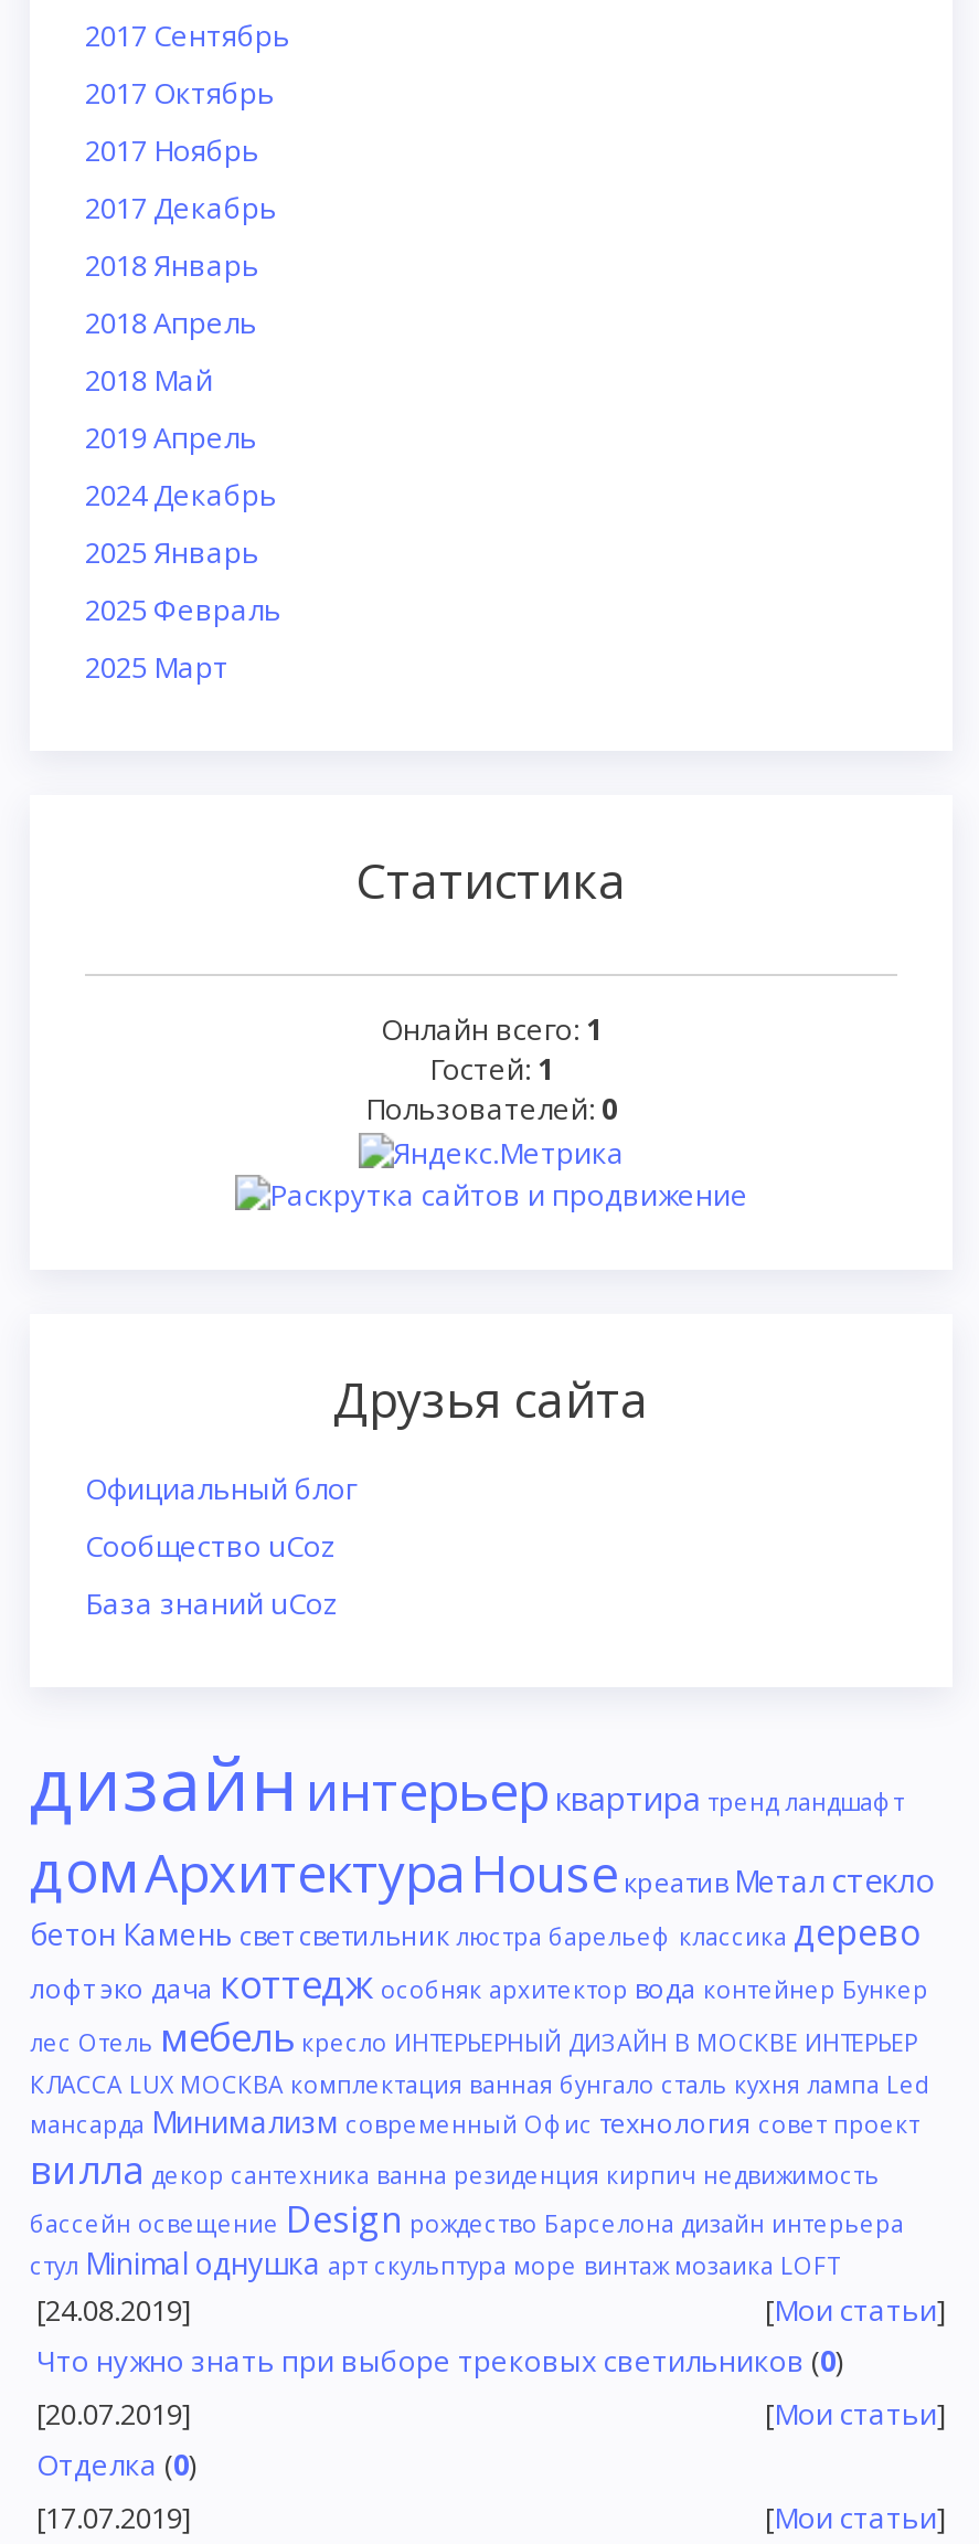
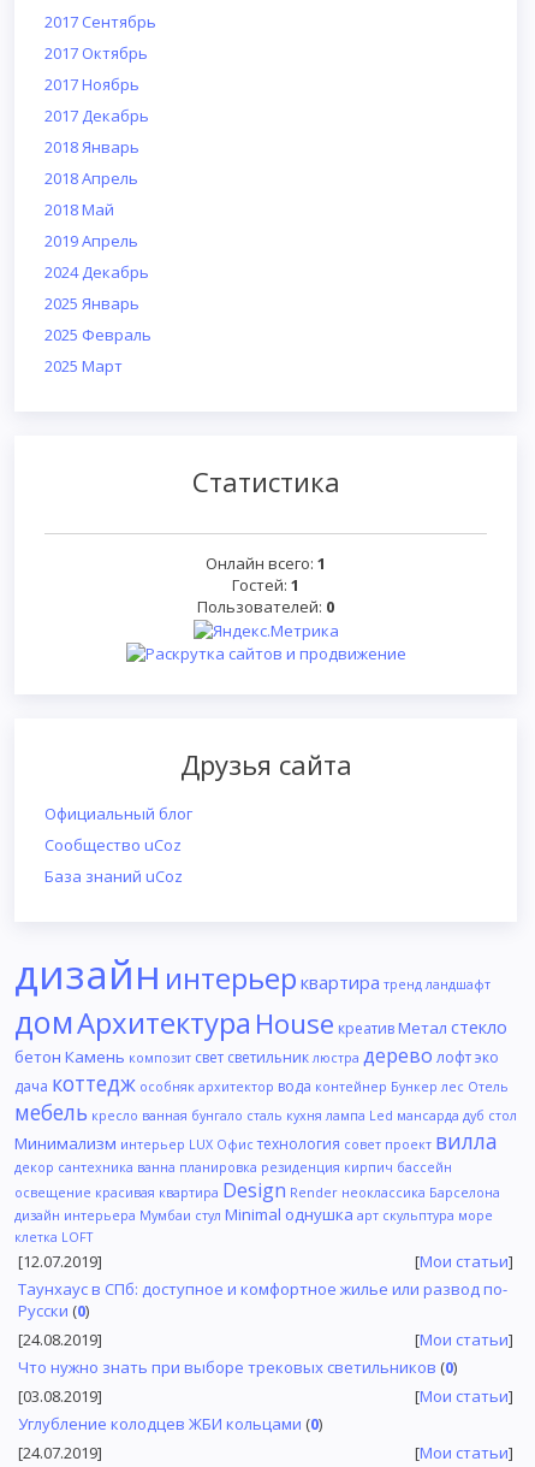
[30,1908,930,2283] бетон Камень свет светильник люстра барельеф классика дерево | лофт эко дача коттедж особняк архитектор вода контейнер Бункер | лес Отель мебель кресло ИНТЕРЬЕРНЫЙ ДИЗАЙН В МОСКВЕ ИНТЕРЬЕР | КЛАССА LUX МОСКВА комплектация ванная бунгало сталь кухня лампа Led | мансарда Минимализм современный Офис технология совет проект | вилла декор сантехника ванна резиденция кирпич недвижимость | бассейн освещение Design рождество Барселона дизайн интерьера | стул Minimal однушка арт скульптура море винтаж мозаика LOFT -> [14,1042,517,1321] бетон Камень композит свет светильник люстра дерево лофт эко | дача коттедж особняк архитектор вода контейнер Бункер лес Отель | мебель кресло ванная бунгало сталь кухня лампа Led мансарда дуб стол | Минимализм интерьер LUX Офис технология совет проект вилла | декор сантехника ванна планировка резиденция кирпич бассейн | освещение красивая квартира Design Render неоклассика Барселона | дизайн интерьера Мумбаи стул Minimal однушка арт скульптура море | клетка LOFT | [12.07.2019] | [Мои статьи] | Таунхаус в СПб: доступное и комфортное жилье или развод по- | Русски (0)
[36,2394,191,2434] [20.07.2019] -> [18,1385,102,1407] [03.08.2019]
[36,2445,195,2537] Отделка (0) | [17.07.2019] -> [18,1413,322,1463] Углубление колодцев ЖБИ кольцами (0) | [24.07.2019]

